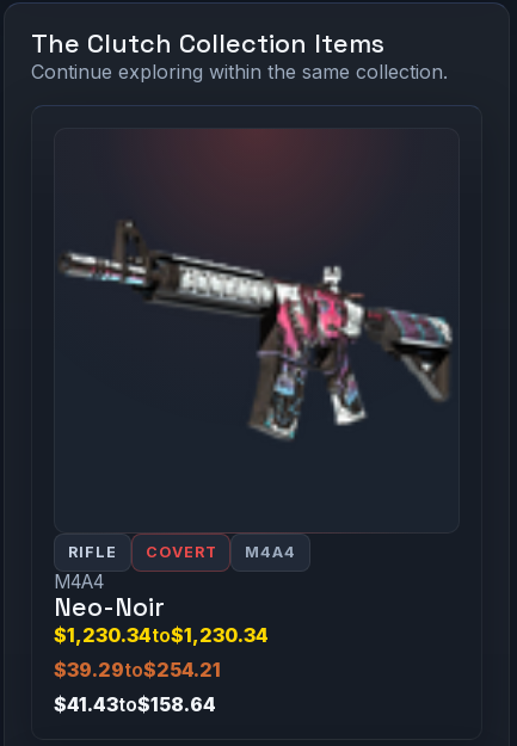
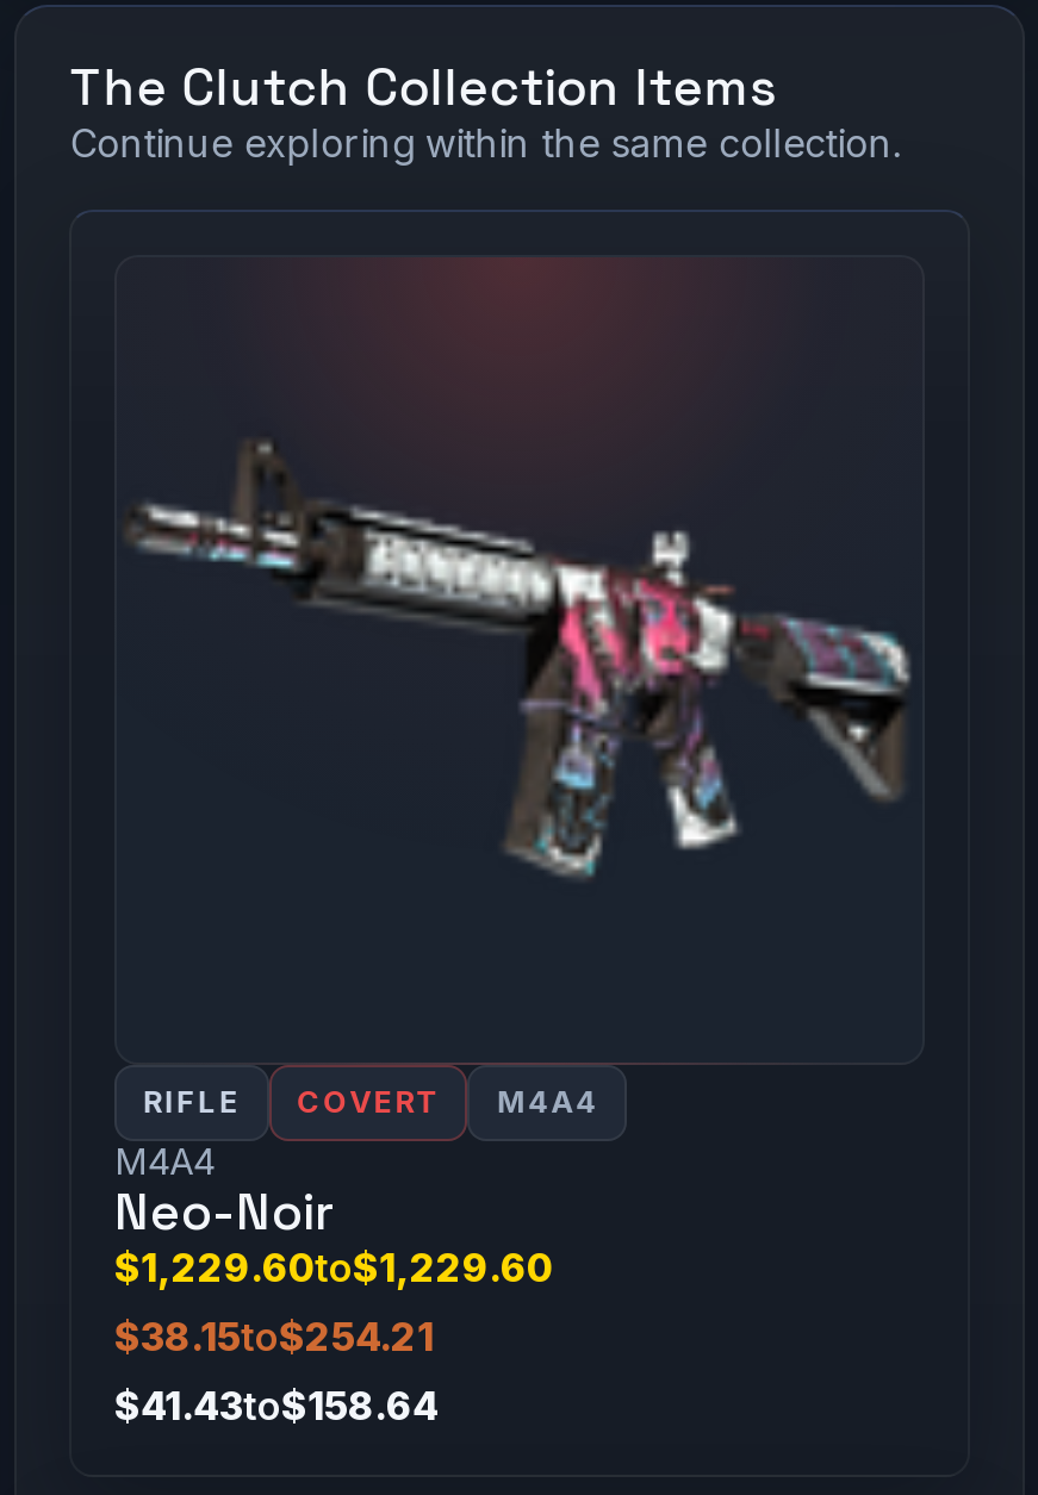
[54,623,269,647] $1,230.34to$1,230.34 -> [114,1244,553,1292] $1,229.60to$1,229.60
[54,658,221,681] $39.29to$254.21 -> [114,1313,434,1360] $38.15to$254.21

